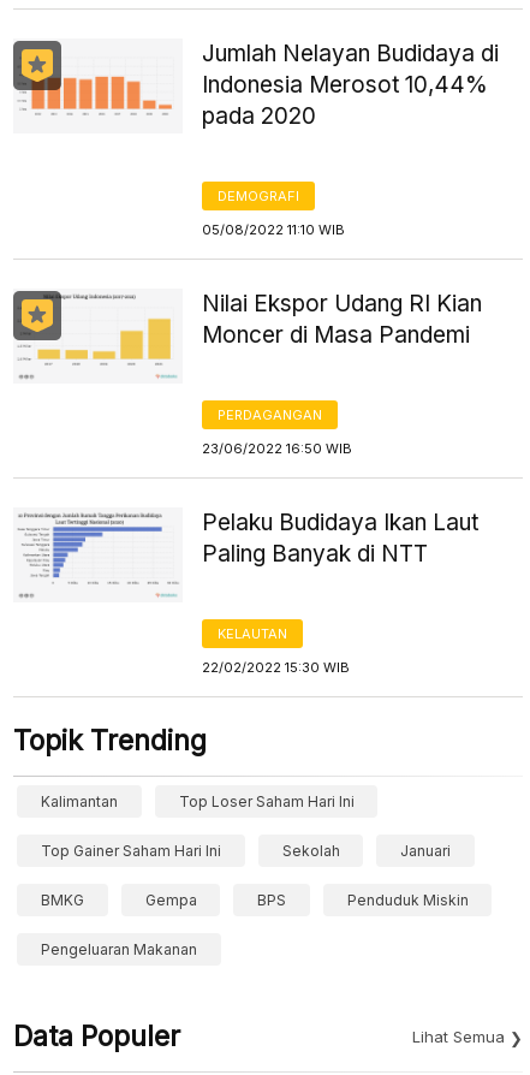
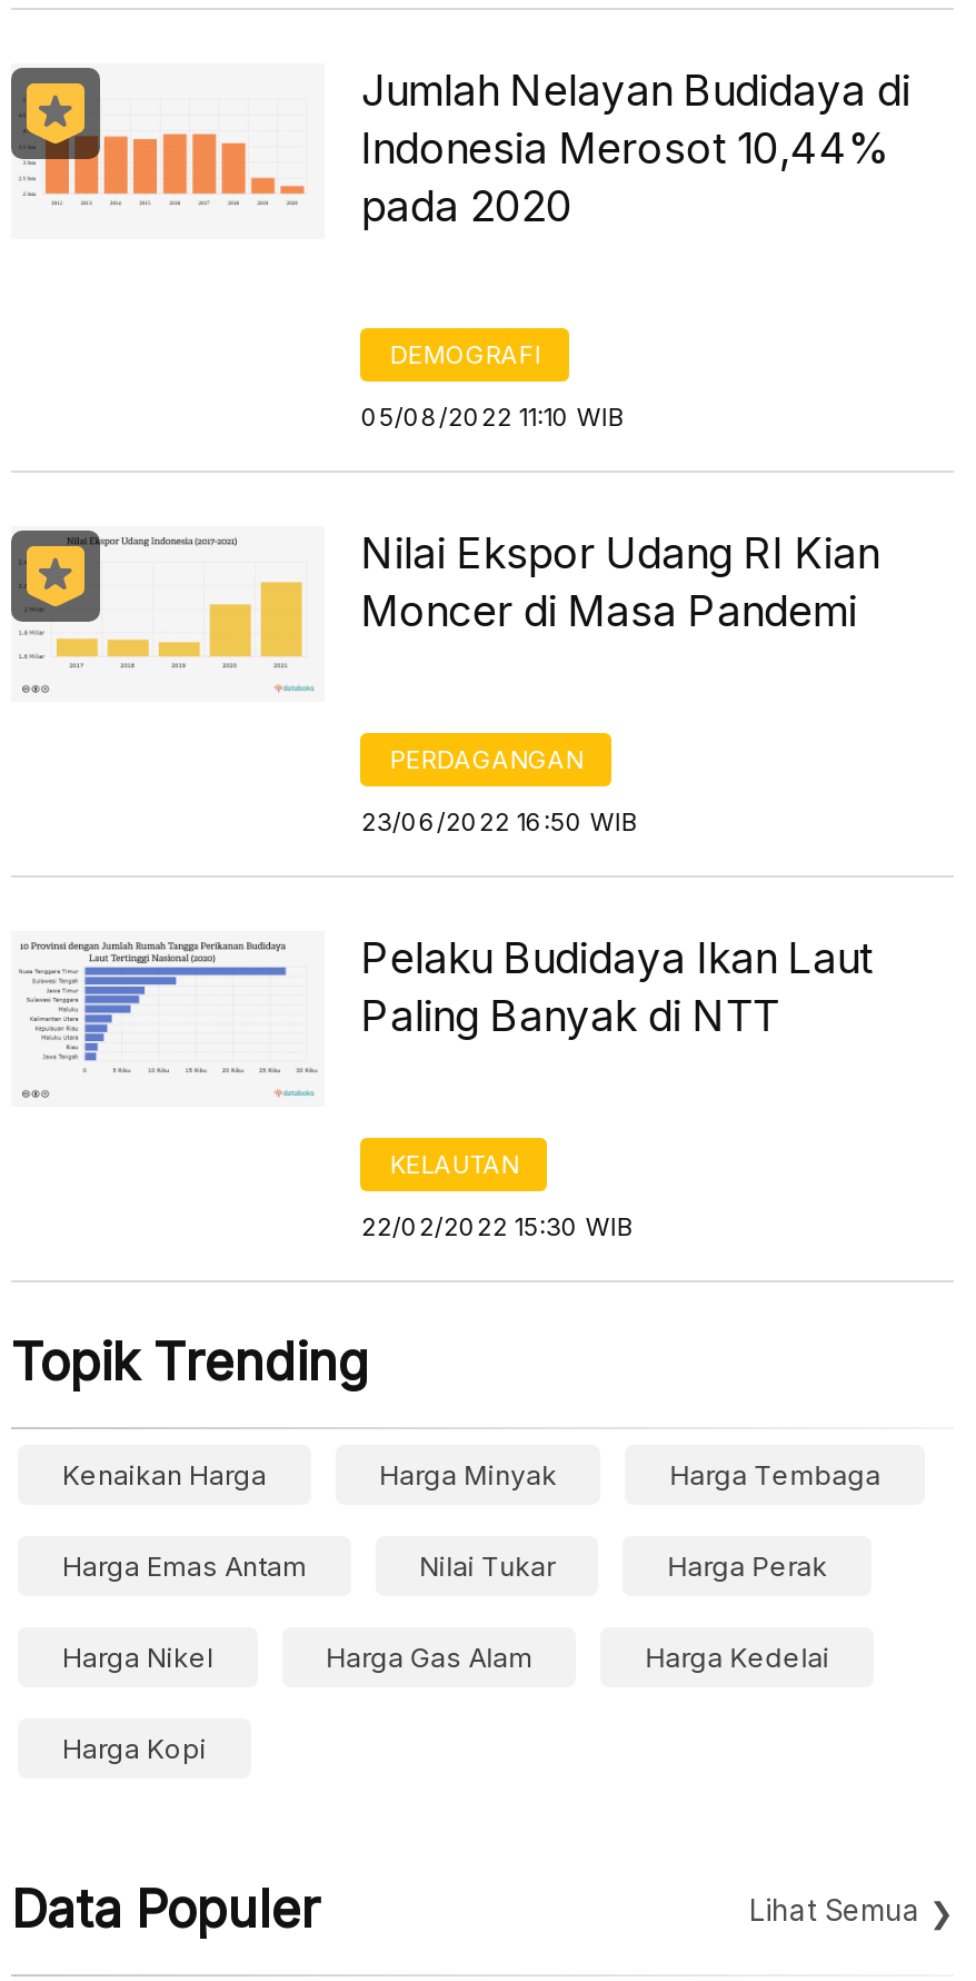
[41,792,354,810] Kalimantan | Top Loser Saham Hari Ini -> [62,1458,881,1492] Kenaikan Harga | Harga Minyak | Harga Tembaga
[41,842,451,860] Top Gainer Saham Hari Ini | Sekolah | Januari -> [62,1549,827,1583] Harga Emas Antam | Nilai Tukar | Harga Perak
[41,891,468,909] BMKG | Gempa | BPS | Penduduk Miskin -> [62,1641,830,1674] Harga Nikel | Harga Gas Alam | Harga Kedelai
[41,940,197,958] Pengeluaran Makanan -> [62,1732,207,1765] Harga Kopi

